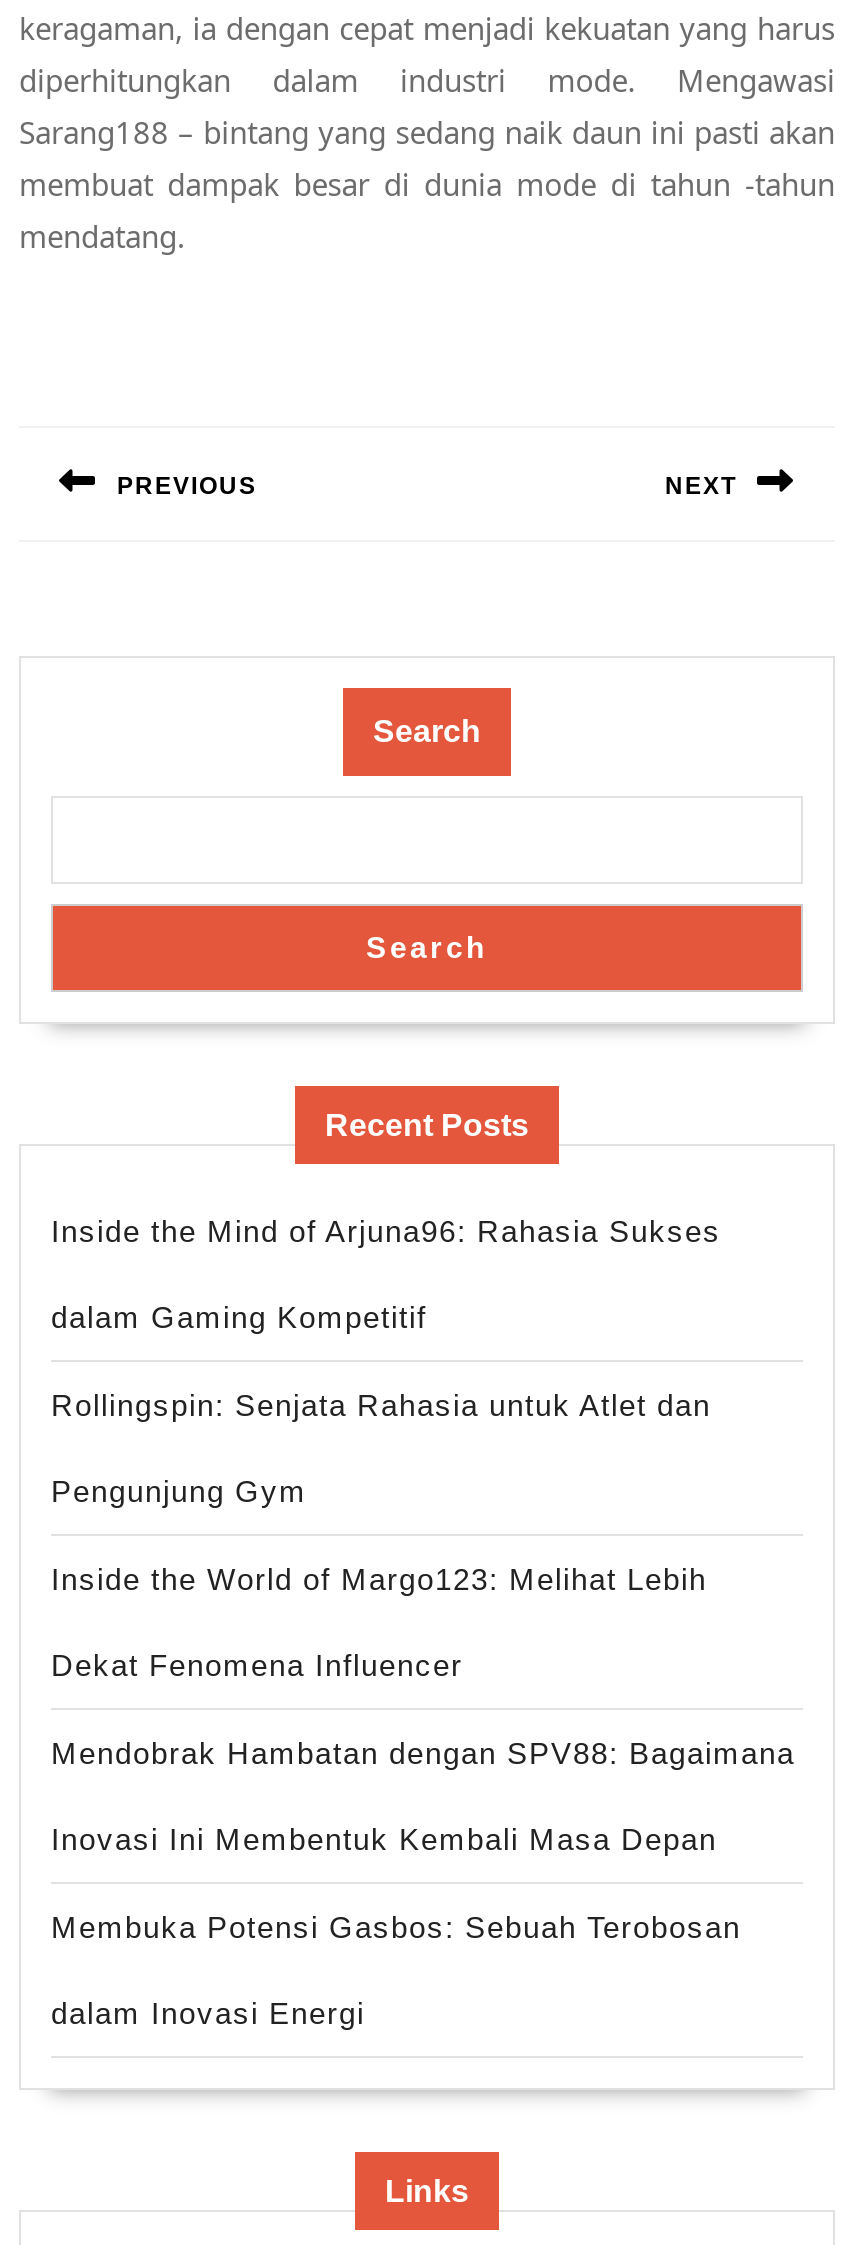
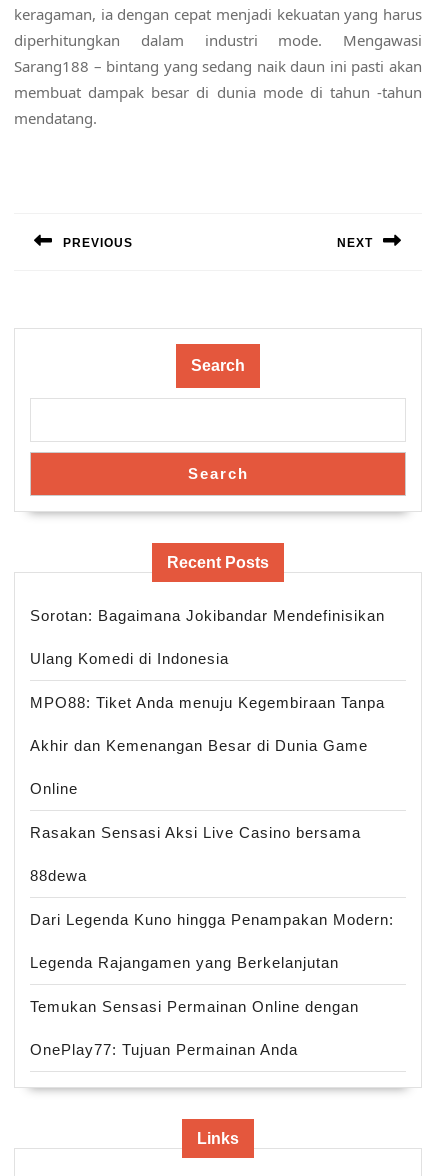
[51,1214,795,2030] Inside the Mind of Arjuna96: Rahasia Sukses | dalam Gaming Kompetitif | Rollingspin: Senjata Rahasia untuk Atlet dan | Pengunjung Gym | Inside the World of Margo123: Melihat Lebih | Dekat Fenomena Influencer | Mendobrak Hambatan dengan SPV88: Bagaimana | Inovasi Ini Membentuk Kembali Masa Depan | Membuka Potensi Gasbos: Sebuah Terobosan | dalam Inovasi Energi -> [30,607,394,1058] Sorotan: Bagaimana Jokibandar Mendefinisikan | Ulang Komedi di Indonesia | MPO88: Tiket Anda menuju Kegembiraan Tanpa | Akhir dan Kemenangan Besar di Dunia Game | Online | Rasakan Sensasi Aksi Live Casino bersama | 88dewa | Dari Legenda Kuno hingga Penampakan Modern: | Legenda Rajangamen yang Berkelanjutan | Temukan Sensasi Permainan Online dengan | OnePlay77: Tujuan Permainan Anda

